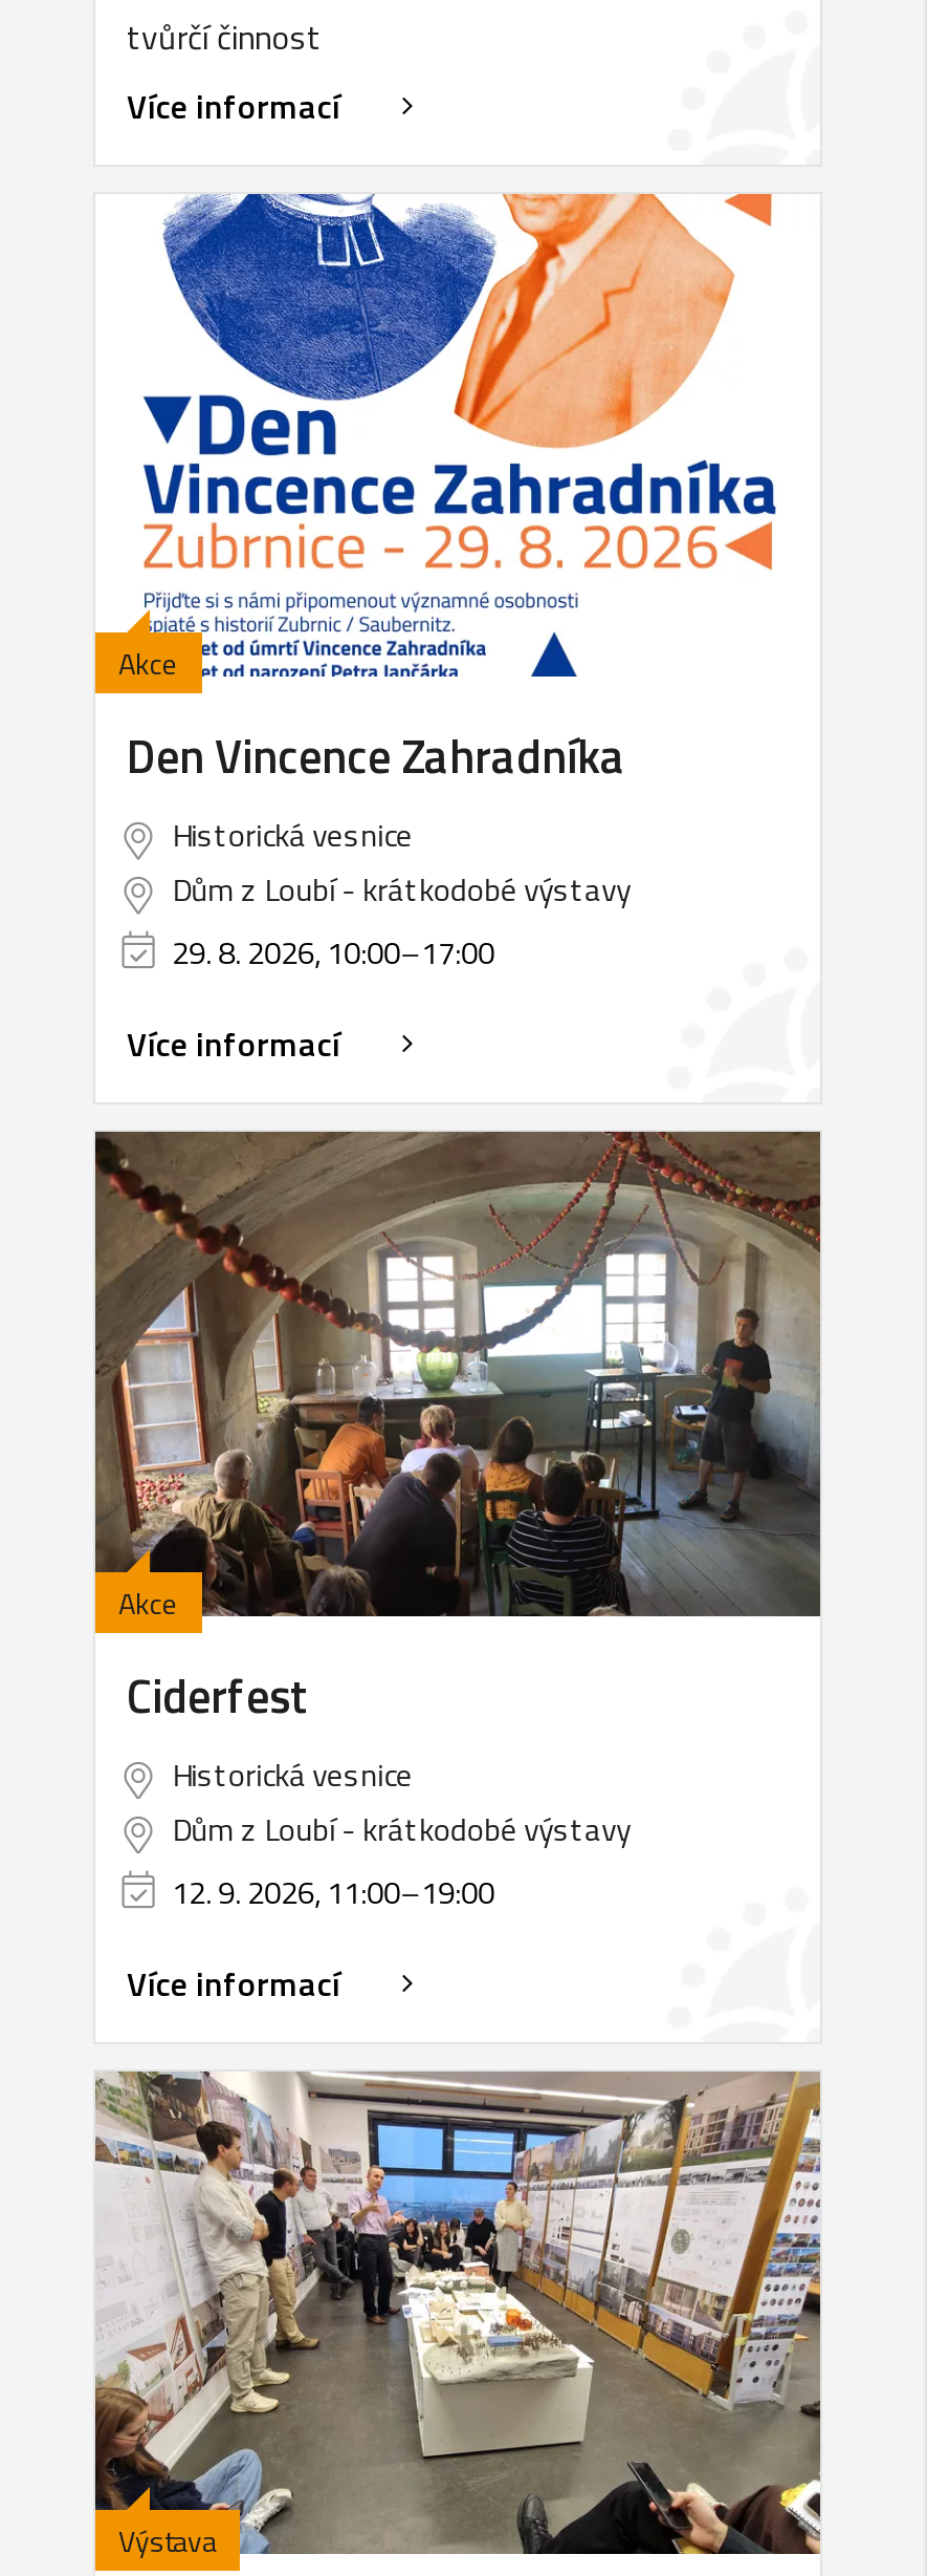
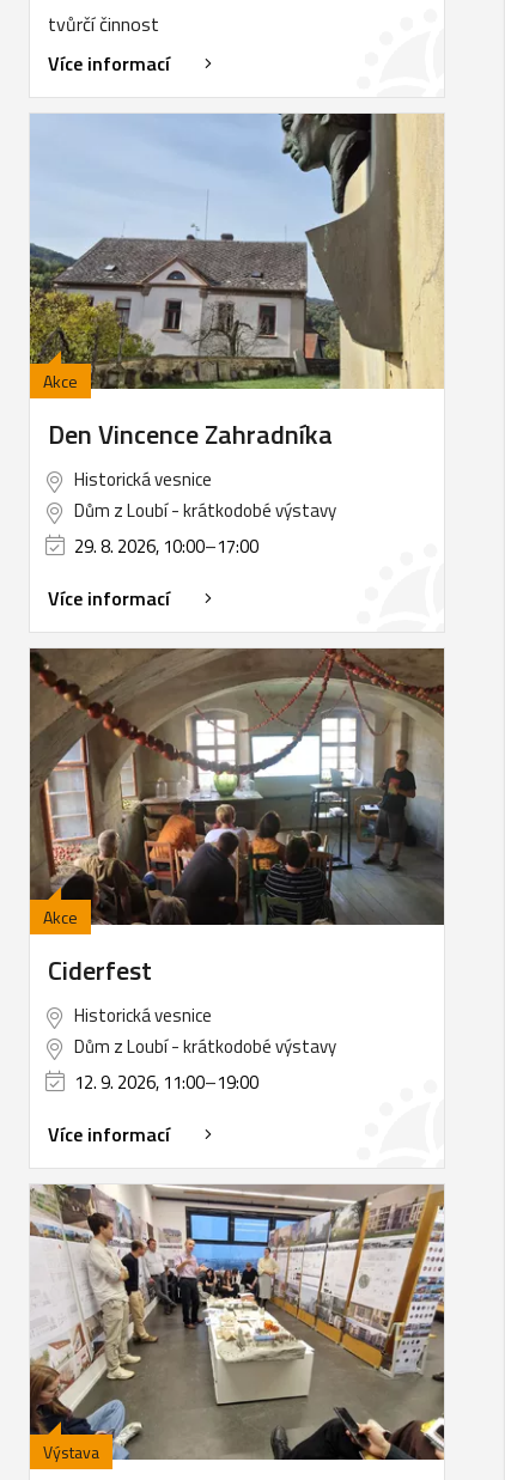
[95,192,820,679] [image] -> [29,112,445,390] [image]

